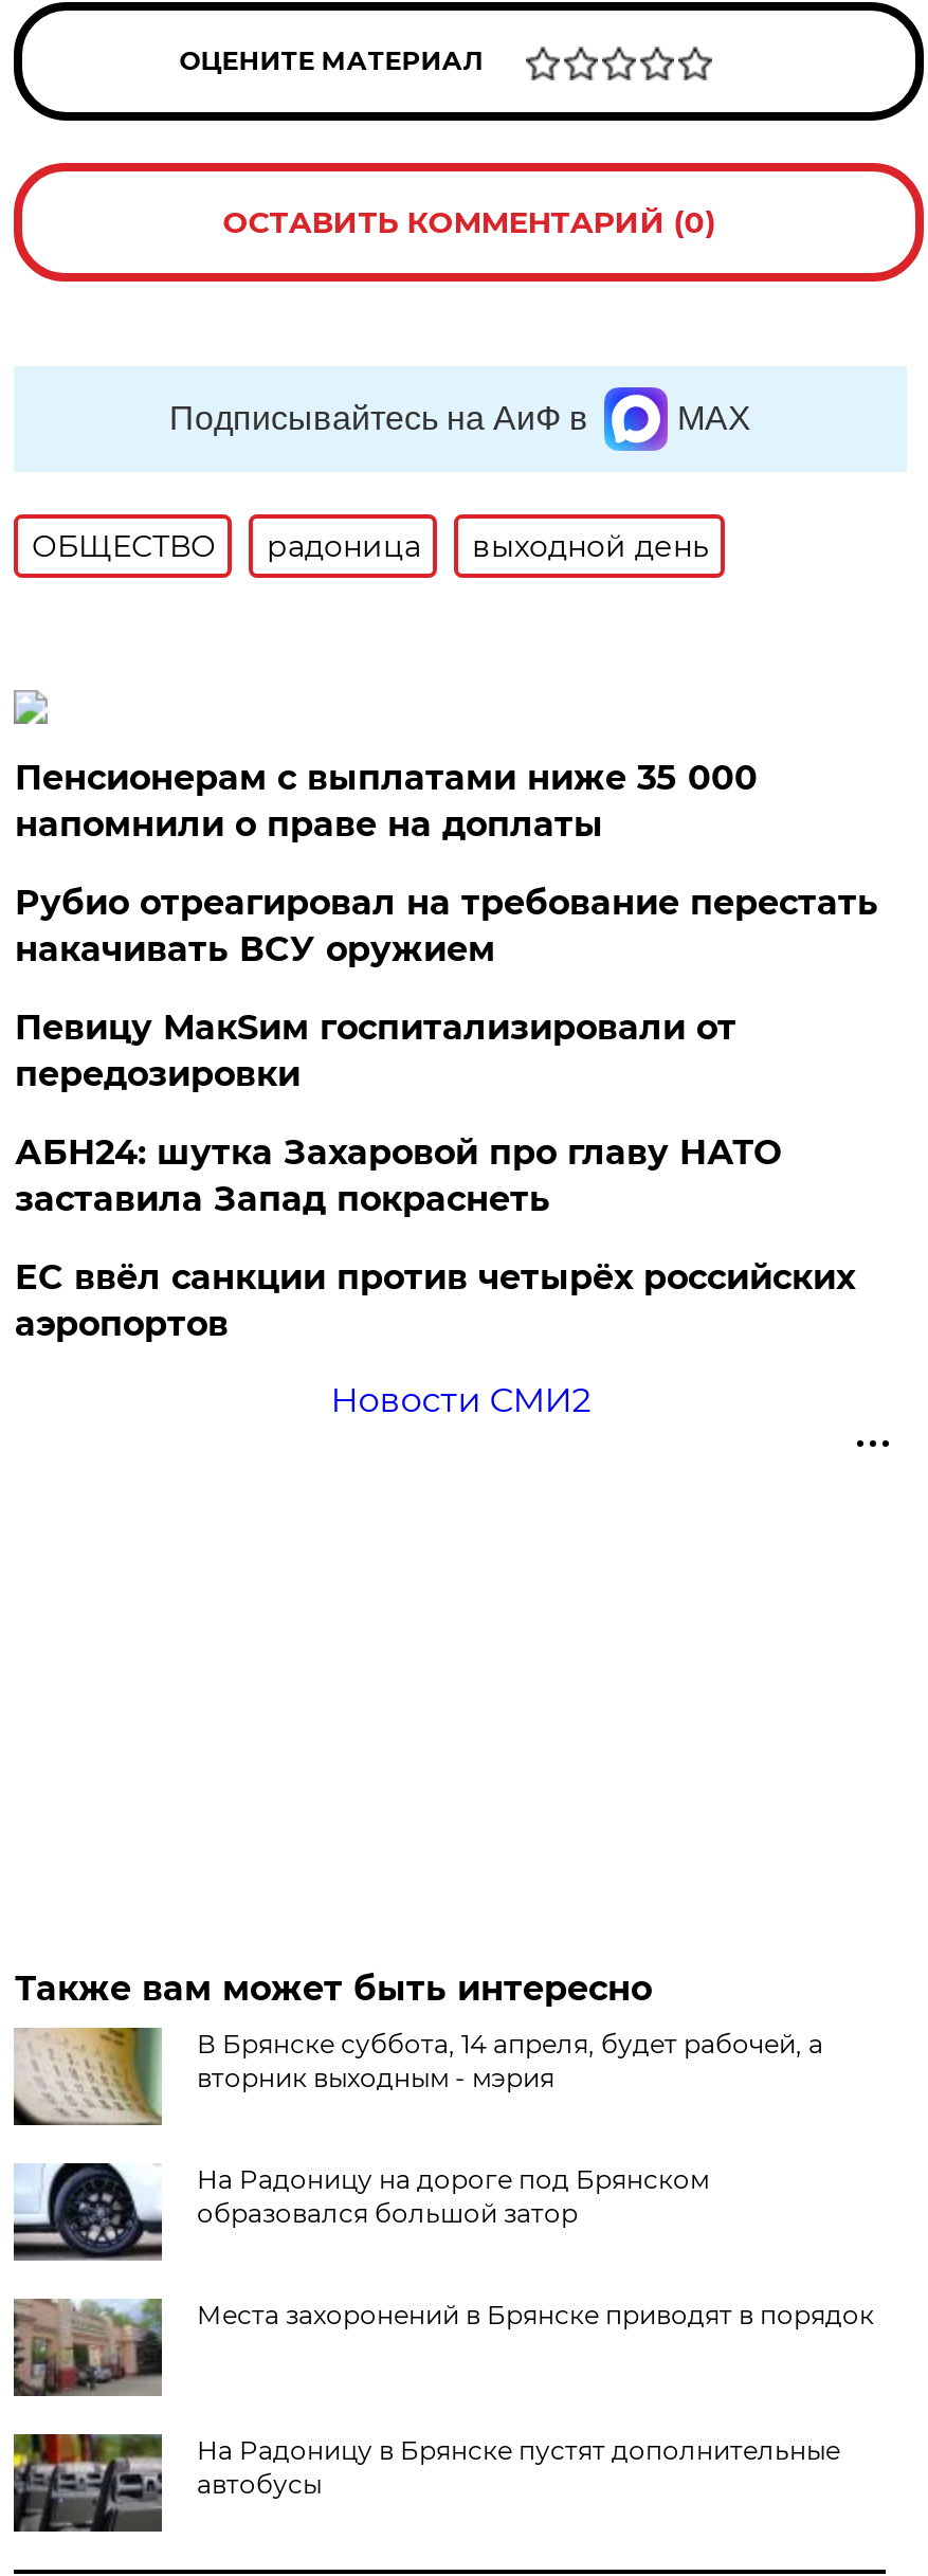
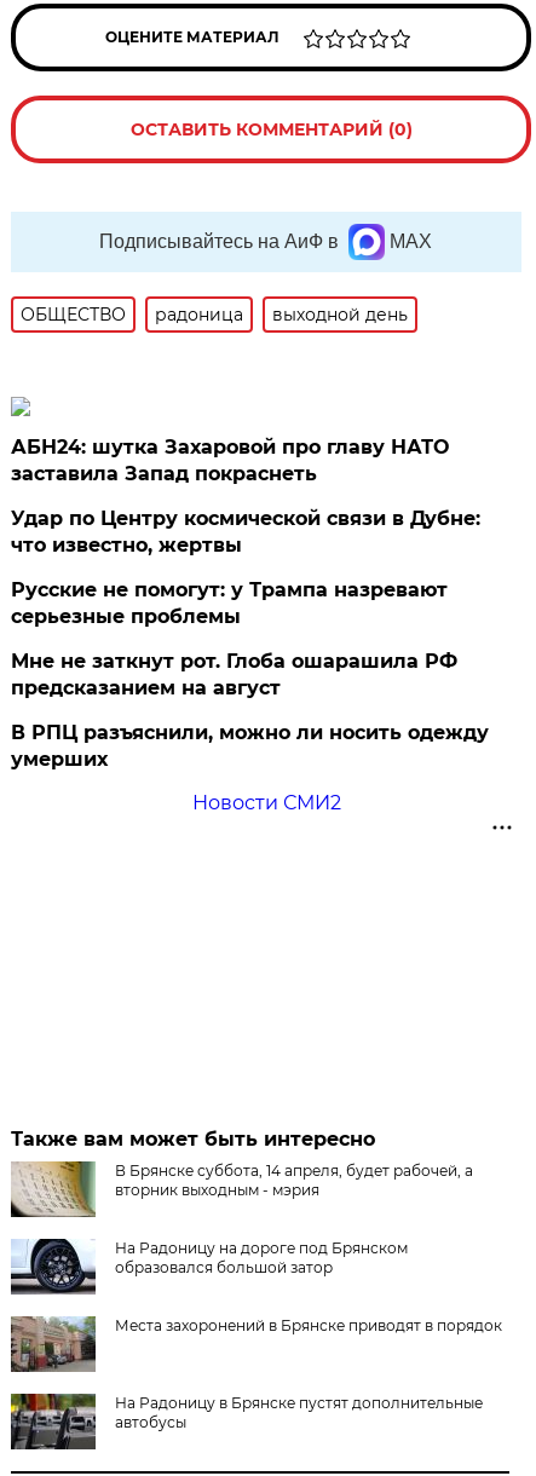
[15,758,878,1094] Пенсионерам с выплатами ниже 35 000 | напомнили о праве на доплаты | Рубио отреагировал на требование перестать | накачивать ВСУ оружием | Певицу МакSим госпитализировали от | передозировки -> none
moved [15,1132,781,1219] -> [11,435,449,485]: АБН24: шутка Захаровой про главу НАТО | заставила Запад покраснеть
[15,1257,855,1344] ЕС ввёл санкции против четырёх российских | аэропортов -> [11,507,489,771] Удар по Центру космической связи в Дубне: | что известно, жертвы | Русские не помогут: у Трампа назревают | серьезные проблемы | Мне не заткнут рот. Глоба ошарашила РФ | предсказанием на август | В РПЦ разъяснили, можно ли носить одежду | умерших

